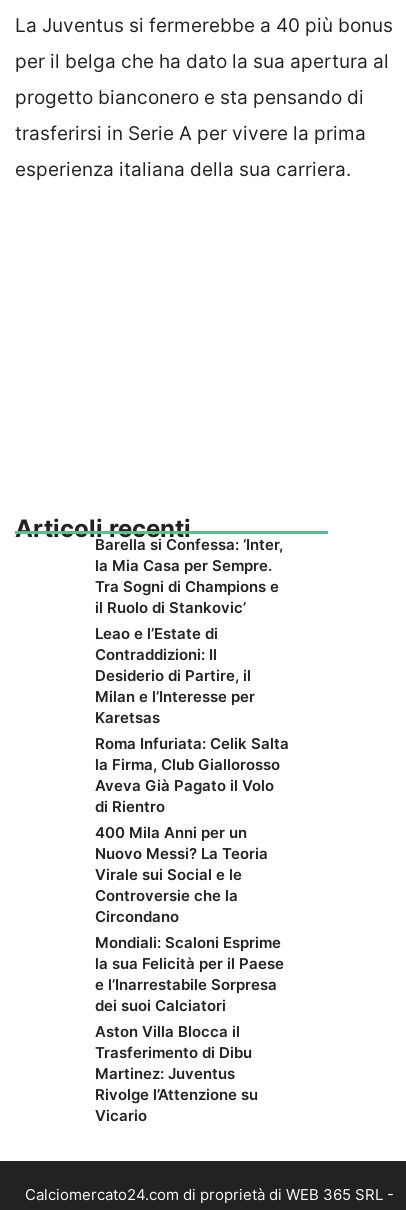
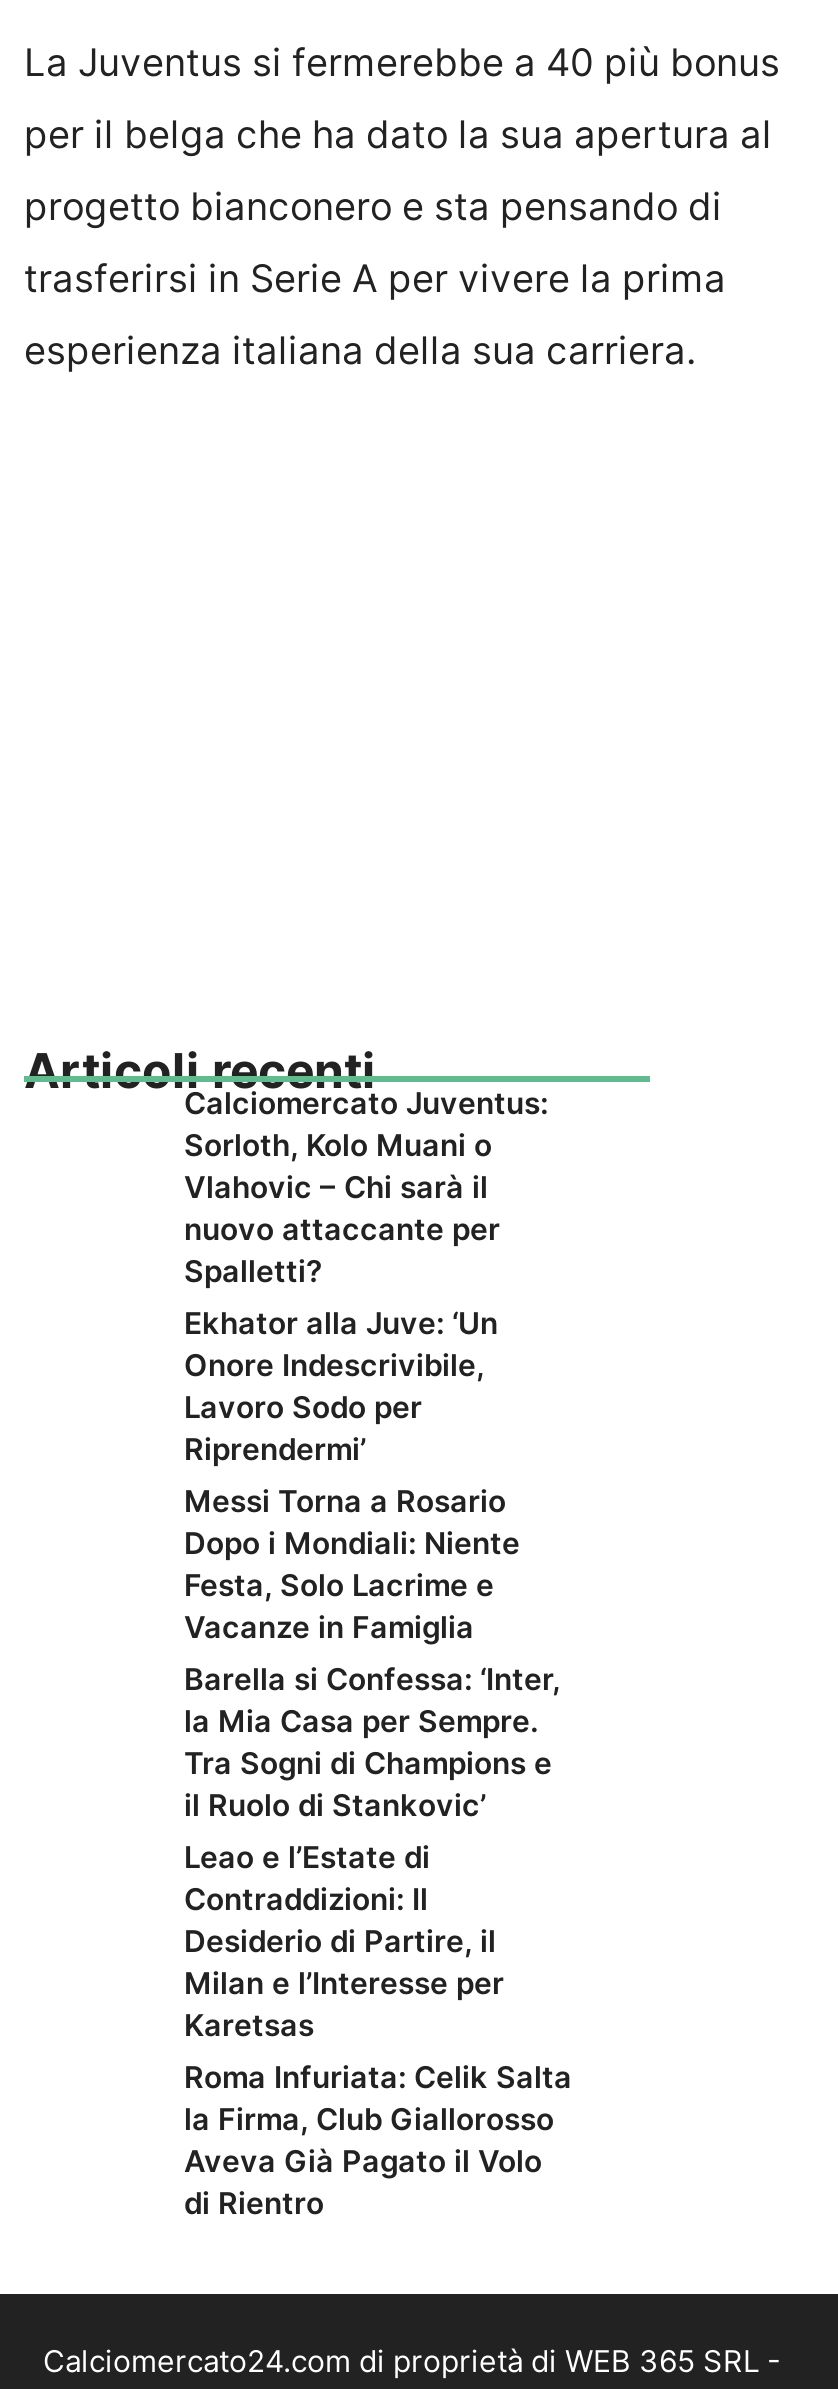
moved [95,535,289,816] -> [184,1660,572,2222]: Barella si Confessa: ‘Inter, | la Mia Casa per Sempre. | Tra Sogni di Champions e | ... | Aveva Già Pagato il Volo | di Rientro
none -> [184,1084,548,1646] Calciomercato Juventus: | Sorloth, Kolo Muani o | Vlahovic – Chi sarà il | nuovo attaccante per | Spalletti? | Ekhator alla Juve: ‘Un | Onore Indescrivibile, | Lavoro Sodo per | Riprendermi’ | Messi Torna a Rosario | Dopo i Mondiali: Niente | Festa, Solo Lacrime e | Vacanze in Famiglia
[95,823,284,1125] 400 Mila Anni per un | Nuovo Messi? La Teoria | Virale sui Social e le | Controversie che la | Circondano | Mondiali: Scaloni Esprime | la sua Felicità per il Paese | e l’Inarrestabile Sorpresa | dei suoi Calciatori | Aston Villa Blocca il | Trasferimento di Dibu | Martinez: Juventus | Rivolge l’Attenzione su | Vicario -> none

